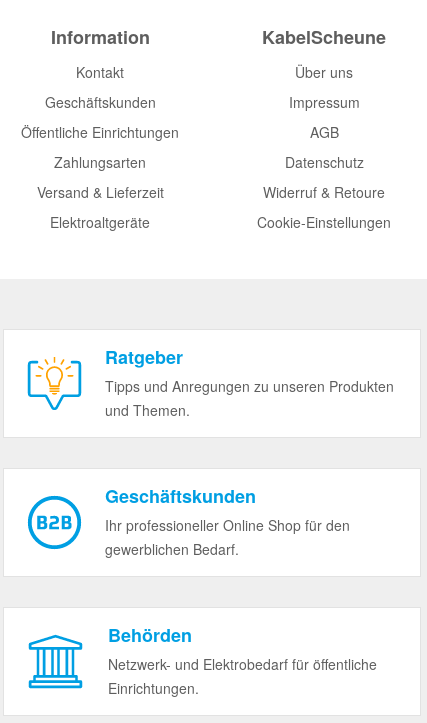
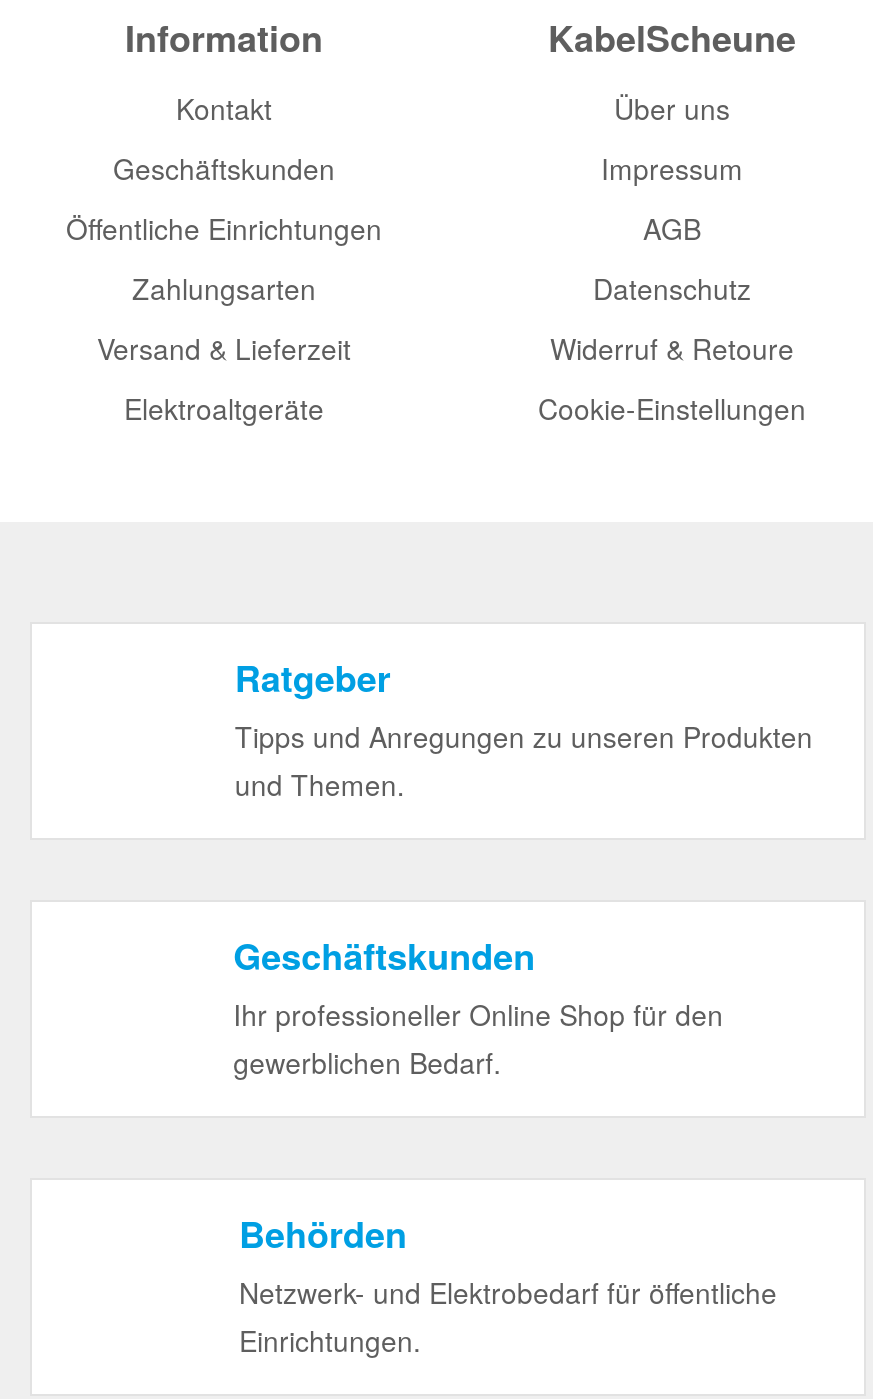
[26,356,83,411] [image] -> none
[26,494,83,551] [image] -> none
[27,633,84,690] [image] -> none

